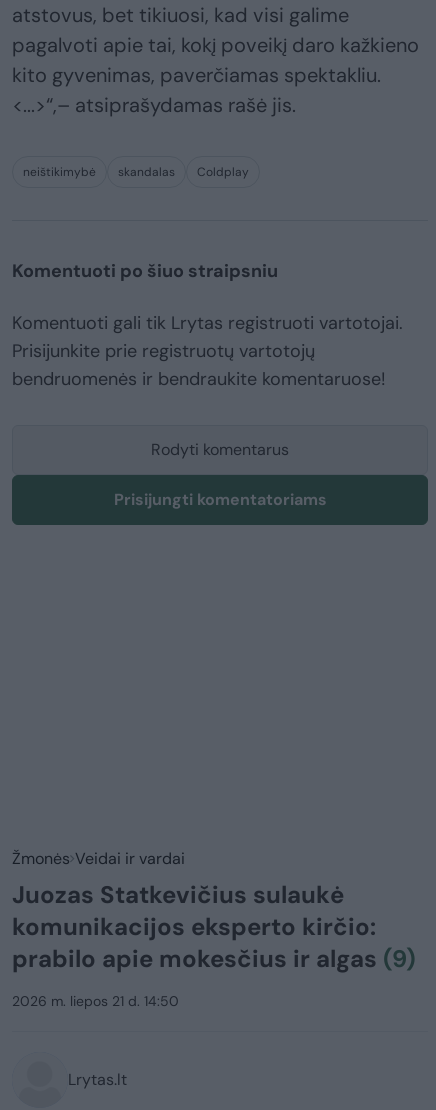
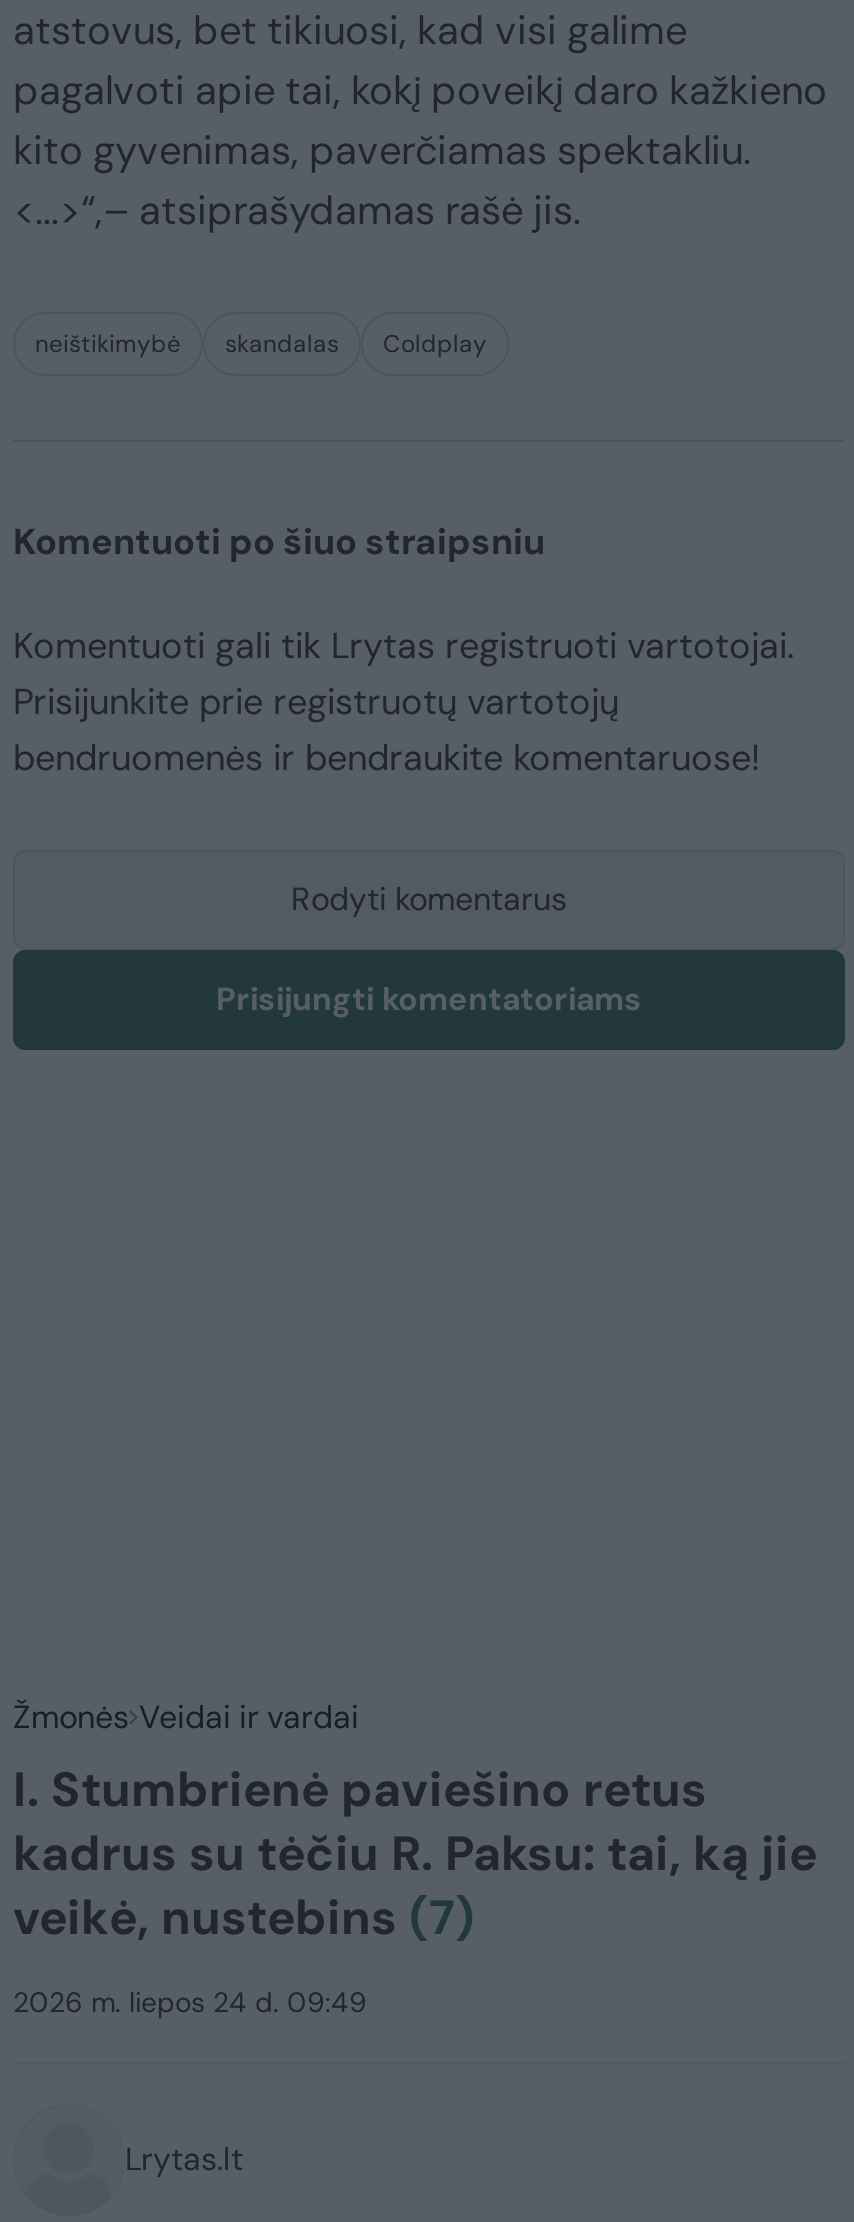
[12,879,416,974] Juozas Statkevičius sulaukė | komunikacijos eksperto kirčio: | prabilo apie mokesčius ir algas (9) -> [13,1759,817,1949] I. Stumbrienė paviešino retus | kadrus su tėčiu R. Paksu: tai, ką jie | veikė, nustebins (7)
[12,992,179,1010] 2026 m. liepos 21 d. 14:50 -> [13,1985,367,2021] 2026 m. liepos 24 d. 09:49

